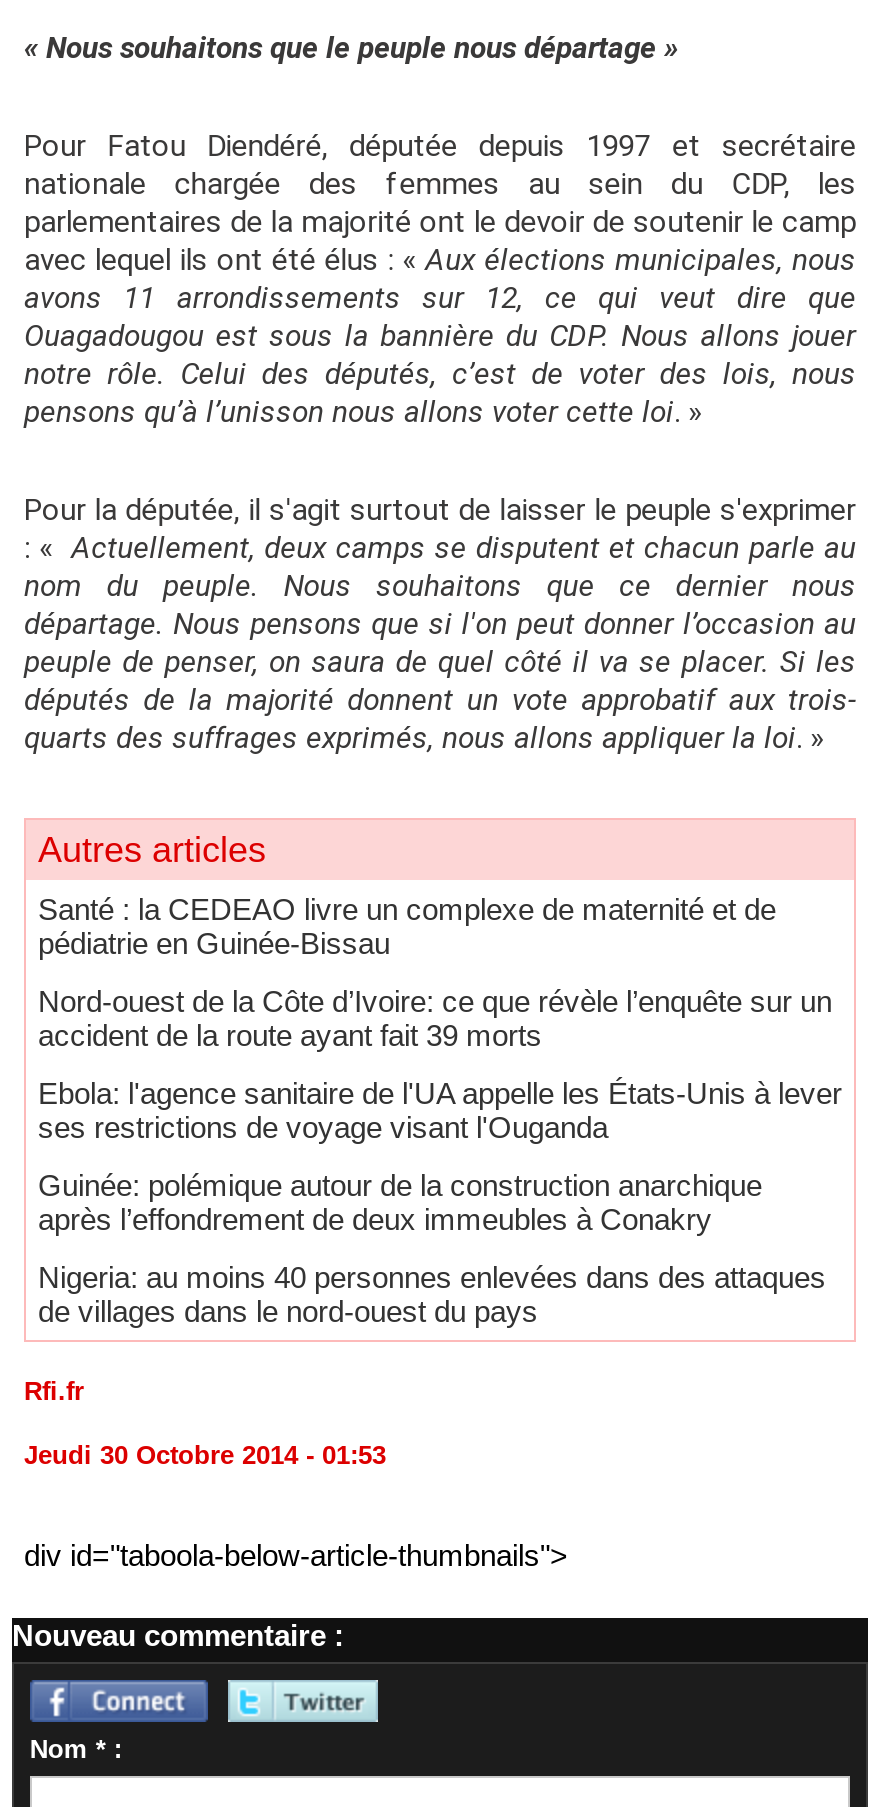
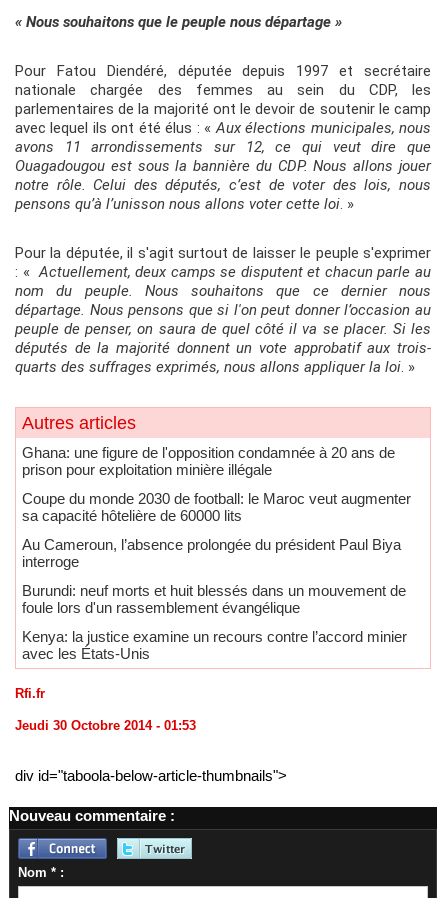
[38,892,776,960] Santé : la CEDEAO livre un complexe de maternité et de | pédiatrie en Guinée-Bissau -> [22,444,395,478] Ghana: une figure de l'opposition condamnée à 20 ans de | prison pour exploitation minière illégale
[38,984,832,1052] Nord-ouest de la Côte d’Ivoire: ce que révèle l’enquête sur un | accident de la route ayant fait 39 morts -> [22,490,411,524] Coupe du monde 2030 de football: le Maroc veut augmenter | sa capacité hôtelière de 60000 lits
[38,1076,842,1144] Ebola: l'agence sanitaire de l'UA appelle les États-Unis à lever | ses restrictions de voyage visant l'Ouganda -> [22,536,401,570] Au Cameroun, l’absence prolongée du président Paul Biya | interroge
[38,1168,762,1236] Guinée: polémique autour de la construction anarchique | après l’effondrement de deux immeubles à Conakry -> [22,582,406,616] Burundi: neuf morts et huit blessés dans un mouvement de | foule lors d'un rassemblement évangélique
[38,1260,826,1328] Nigeria: au moins 40 personnes enlevées dans des attaques | de villages dans le nord-ouest du pays -> [22,628,407,662] Kenya: la justice examine un recours contre l’accord minier | avec les États-Unis

